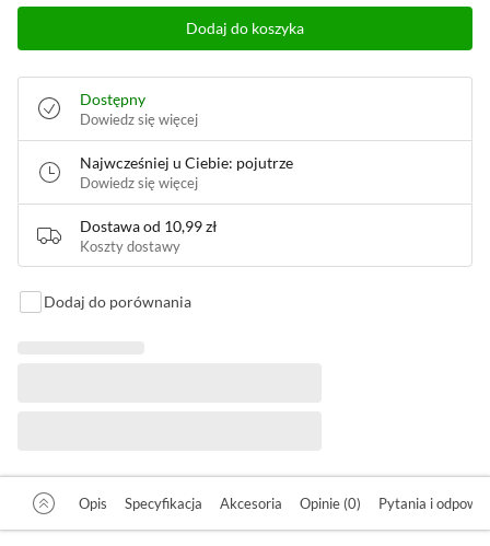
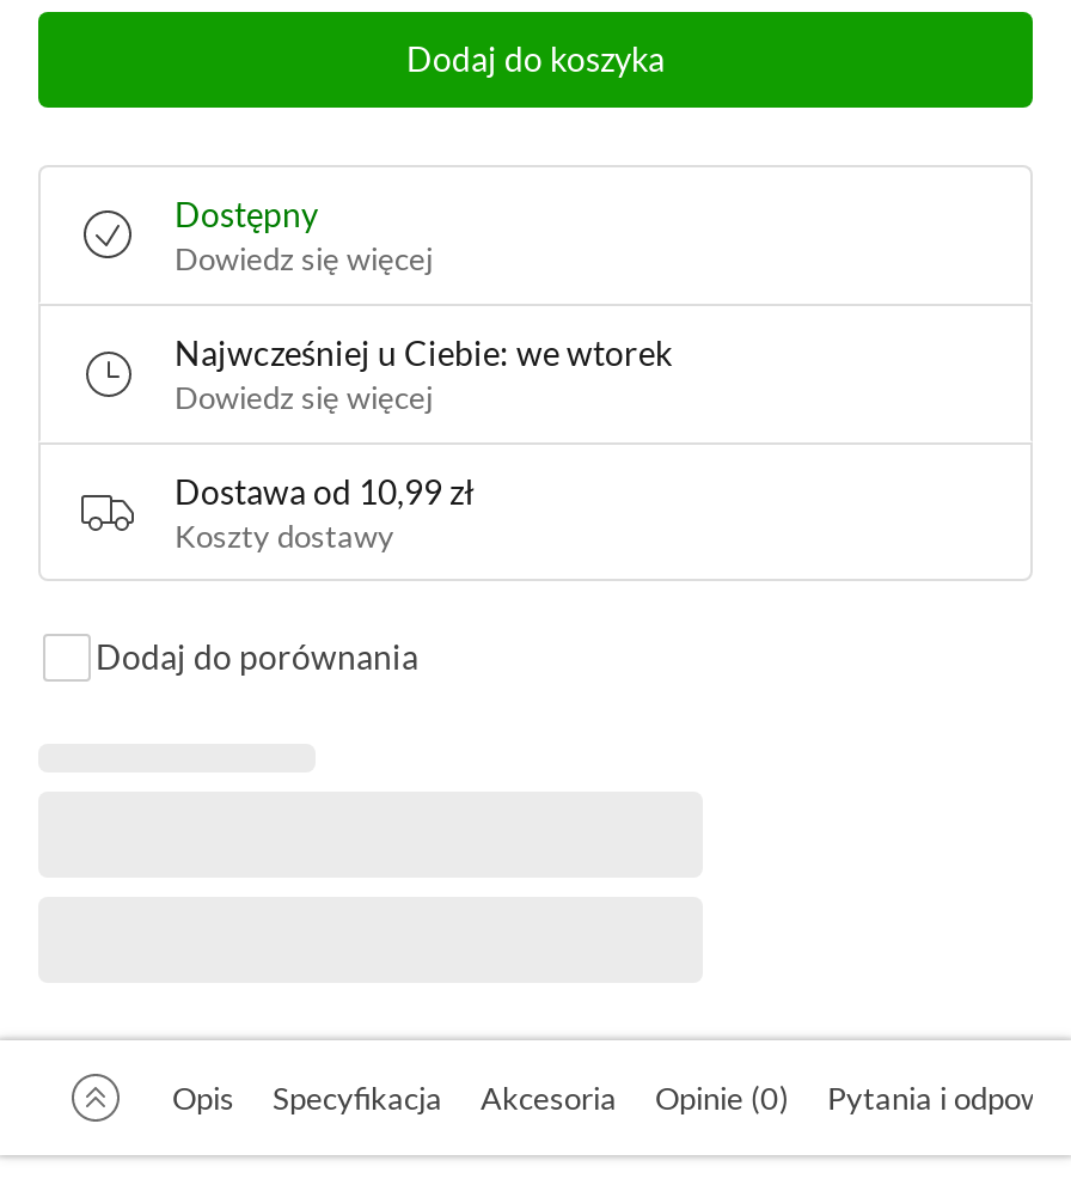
[80,153,293,172] Najwcześniej u Ciebie: pojutrze -> [175,332,672,373] Najwcześniej u Ciebie: we wtorek

